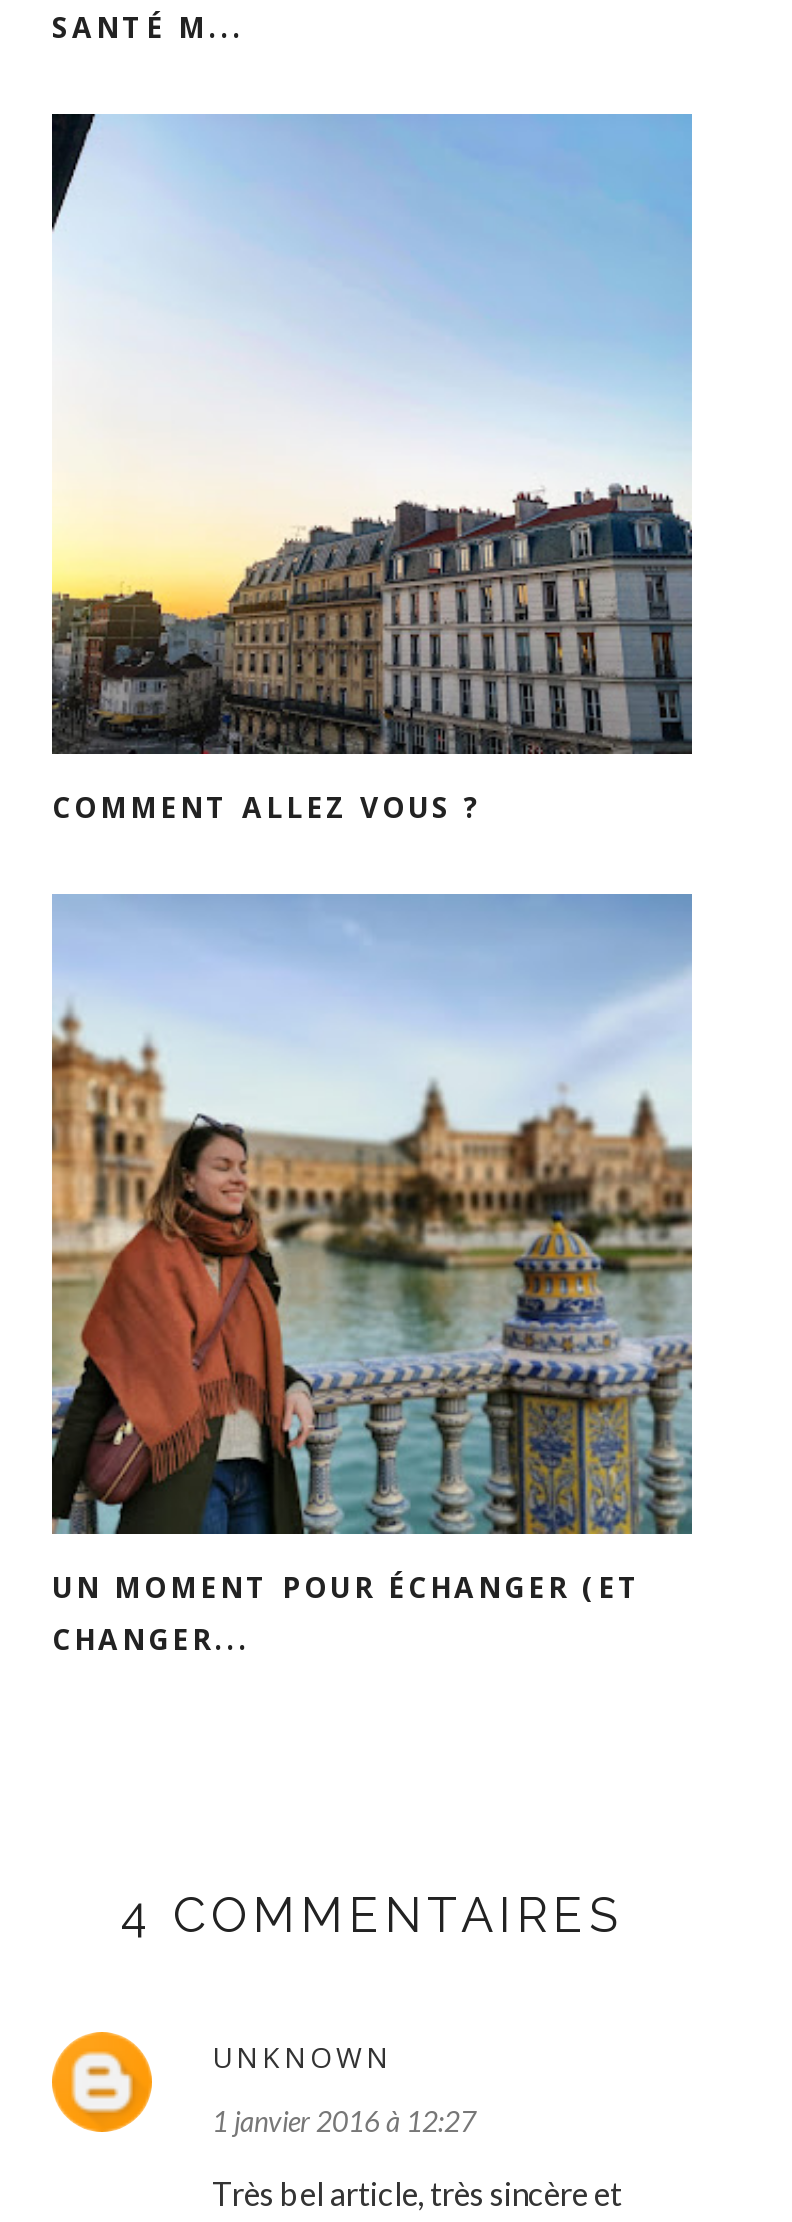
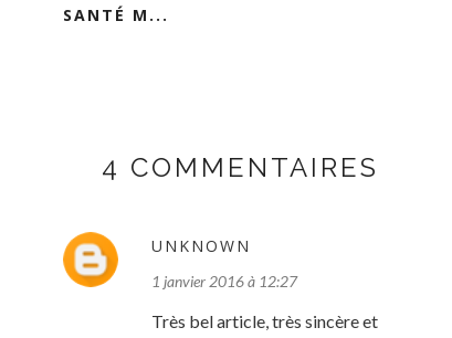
[50,112,694,826] [image] | COMMENT ALLEZ VOUS ? -> none
[50,892,694,1658] [image] | UN MOMENT POUR ÉCHANGER (ET | CHANGER... -> none

